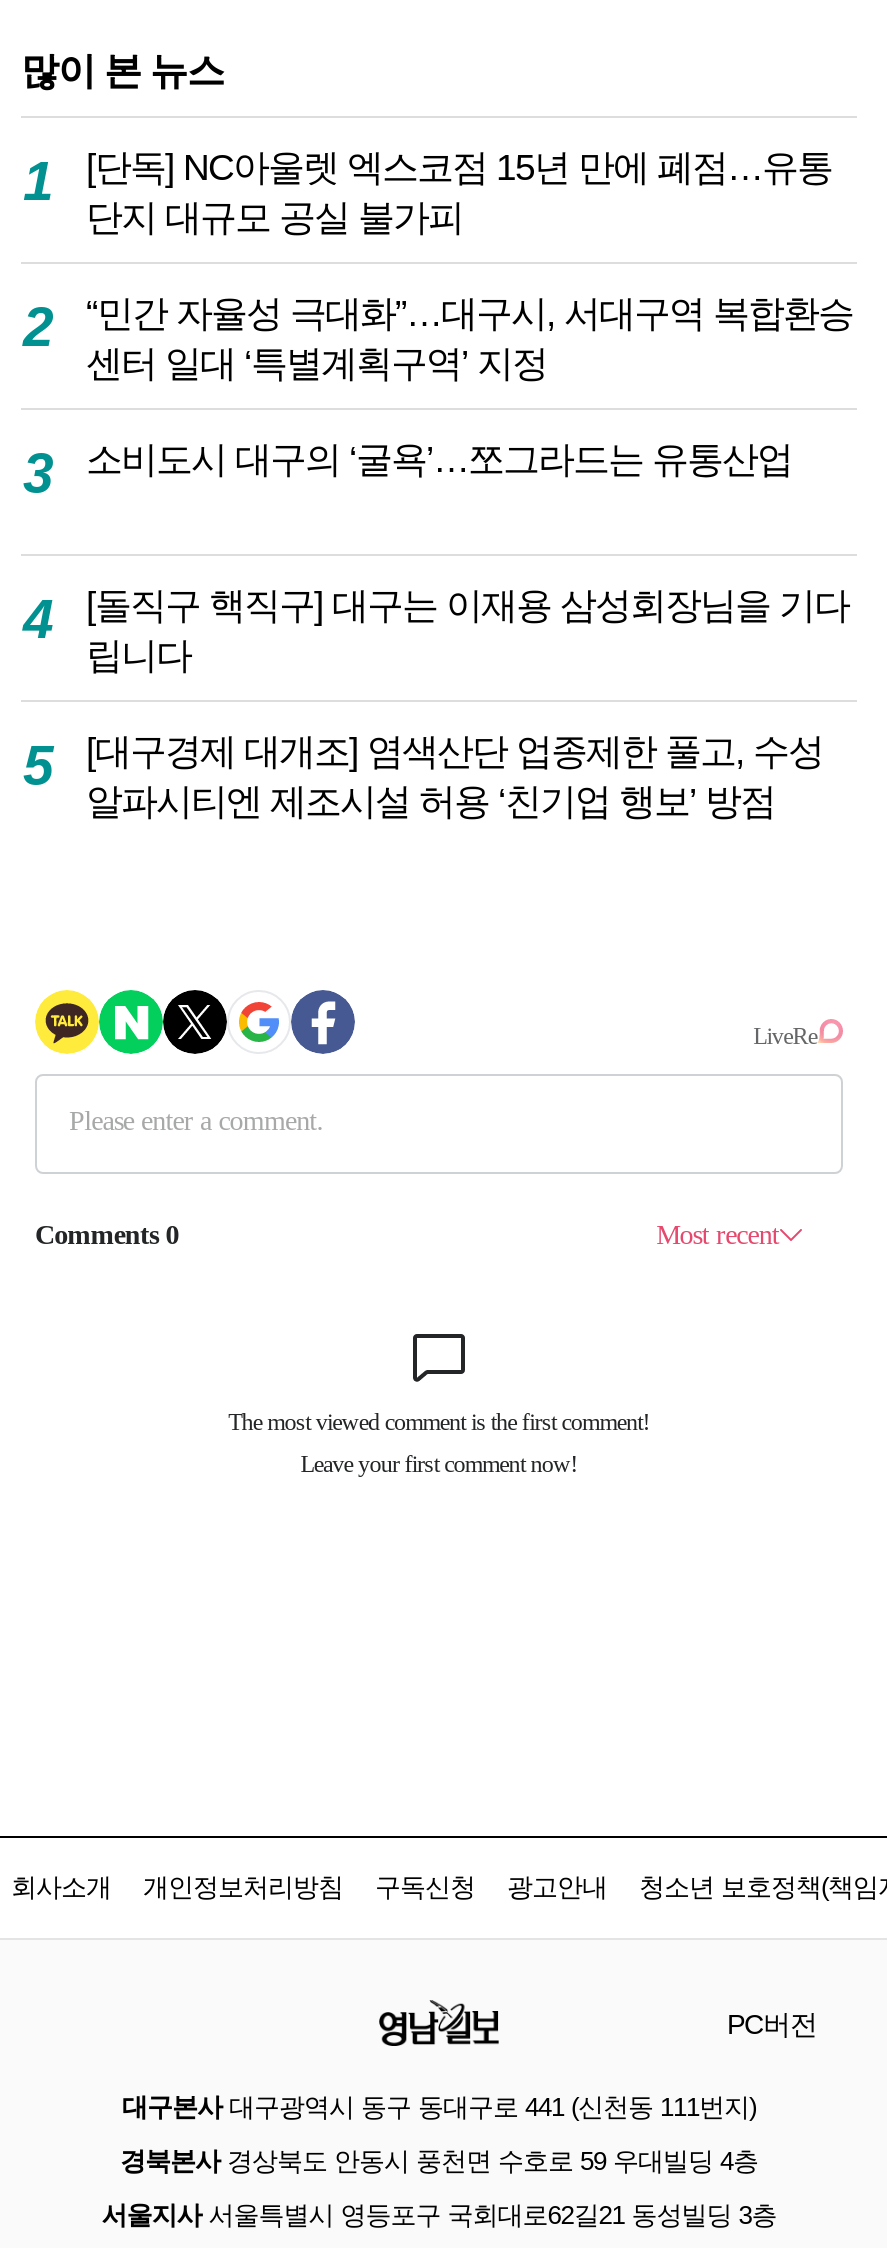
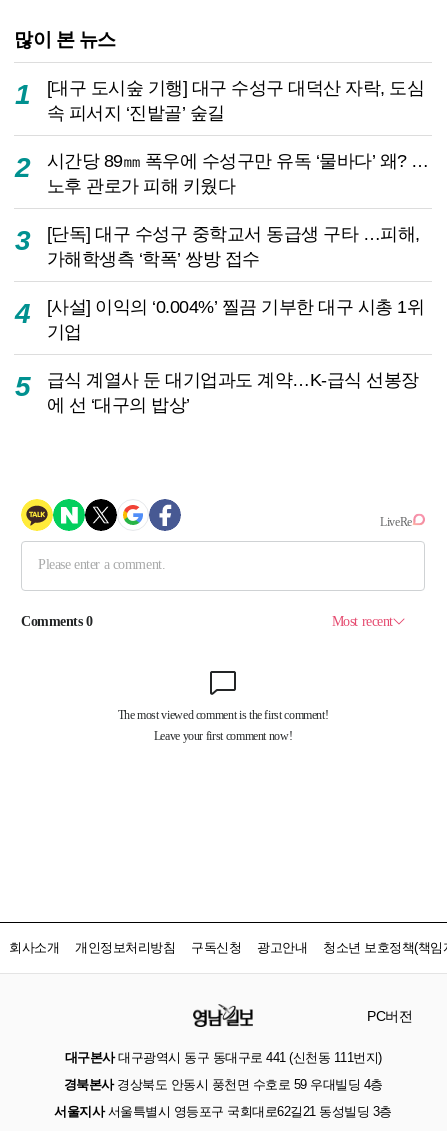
[86,146,832,238] [단독] NC아울렛 엑스코점 15년 만에 폐점…유통 | 단지 대규모 공실 불가피 -> [46,77,424,123] [대구 도시숲 기행] 대구 수성구 대덕산 자락, 도심 | 속 피서지 ‘진밭골’ 숲길
[86,292,853,384] “민간 자율성 극대화”…대구시, 서대구역 복합환승 | 센터 일대 ‘특별계획구역’ 지정 -> [46,150,428,196] 시간당 89㎜ 폭우에 수성구만 유독 ‘물바다’ 왜? … | 노후 관로가 피해 키웠다
[86,438,792,480] 소비도시 대구의 ‘굴욕’…쪼그라드는 유통산업 -> [46,223,419,269] [단독] 대구 수성구 중학교서 동급생 구타 …피해, | 가해학생측 ‘학폭’ 쌍방 접수
[86,584,849,676] [돌직구 핵직구] 대구는 이재용 삼성회장님을 기다 | 립니다 -> [46,296,424,342] [사설] 이익의 ‘0.004%’ 찔끔 기부한 대구 시총 1위 | 기업
[86,730,823,822] [대구경제 대개조] 염색산단 업종제한 풀고, 수성 | 알파시티엔 제조시설 허용 ‘친기업 행보’ 방점 -> [46,369,418,415] 급식 계열사 둔 대기업과도 계약…K-급식 선봉장 | 에 선 ‘대구의 밥상’

